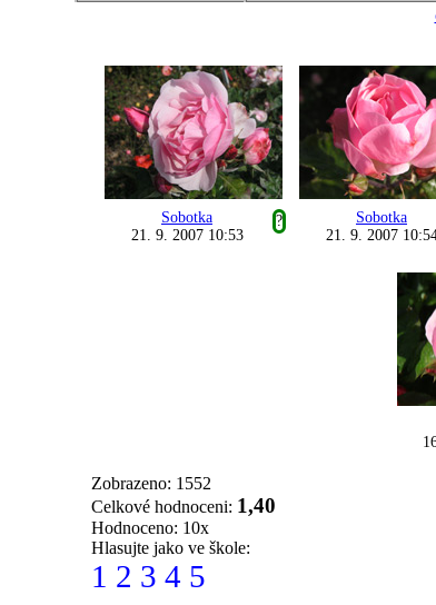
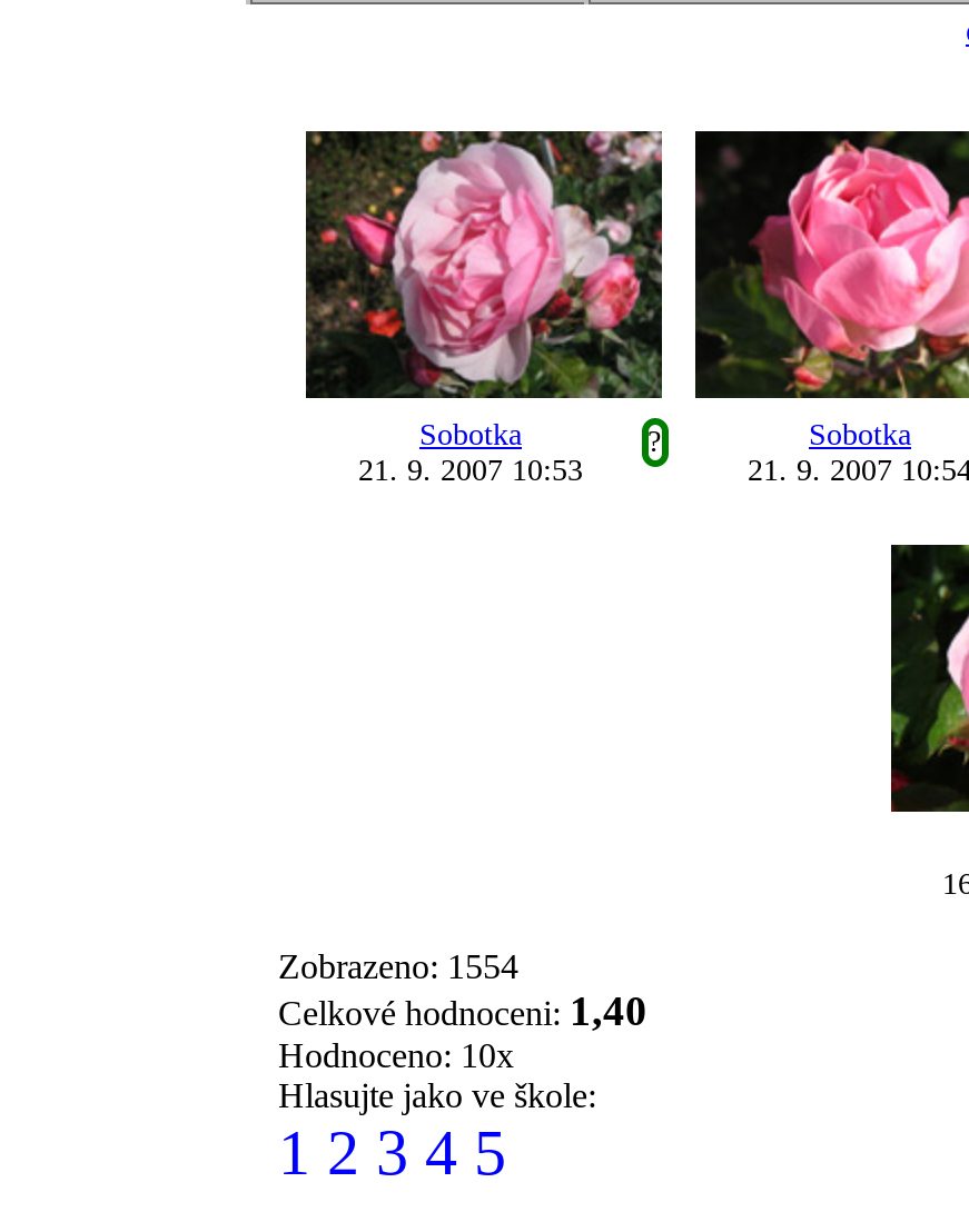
[91,474,211,493] Zobrazeno: 1552 -> [278,947,518,985] Zobrazeno: 1554

